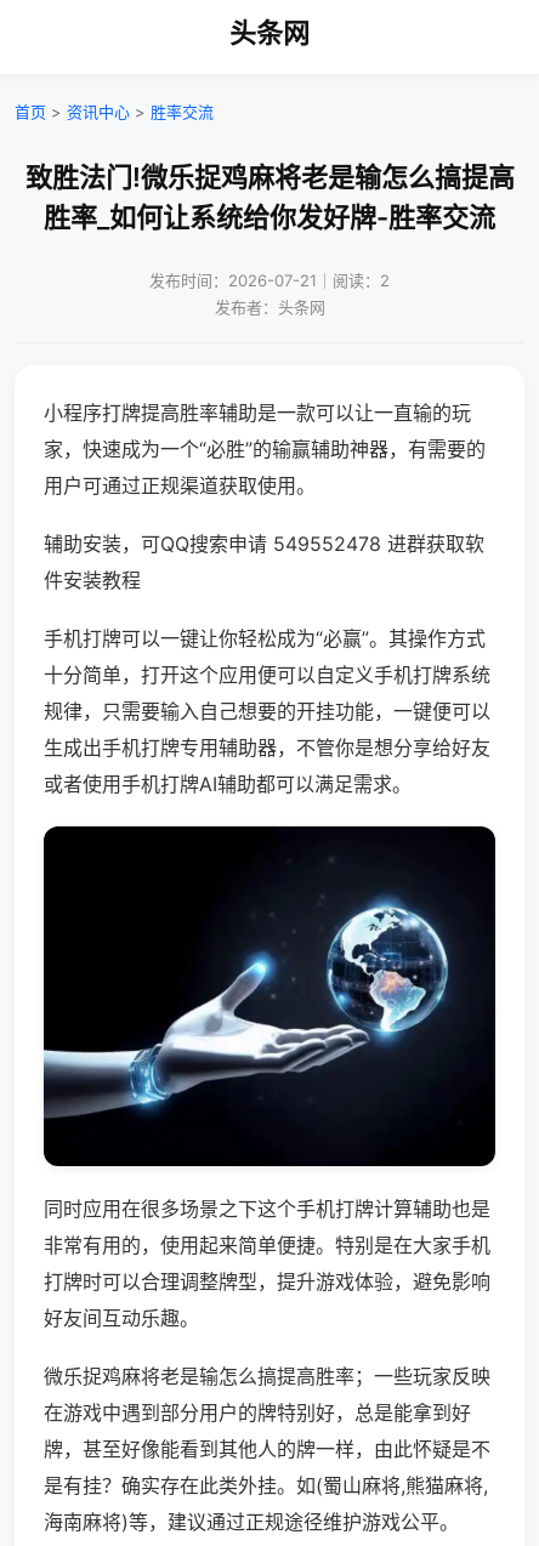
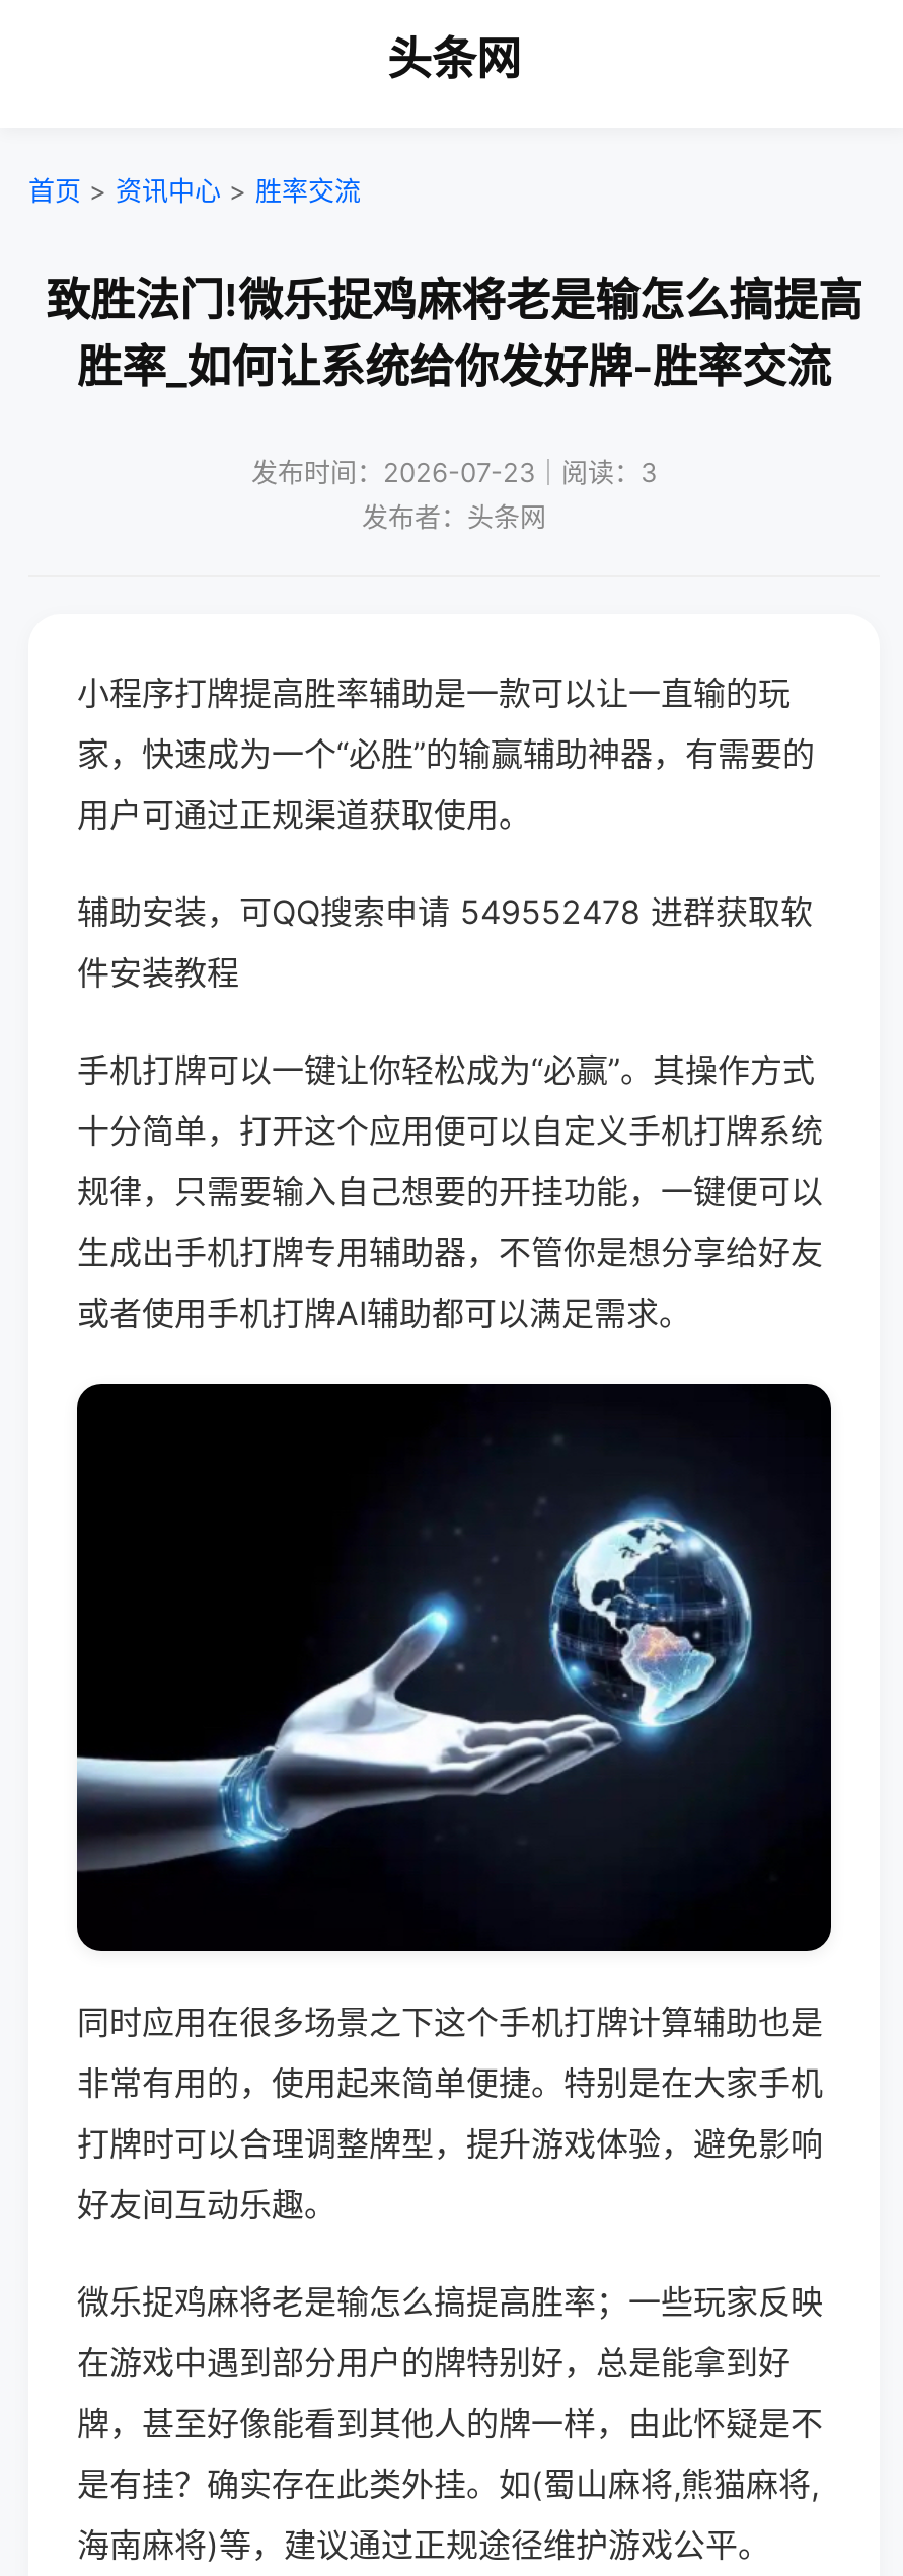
[149,271,390,290] 发布时间：2026-07-21｜阅读：2 -> [251,456,657,488] 发布时间：2026-07-23｜阅读：3

